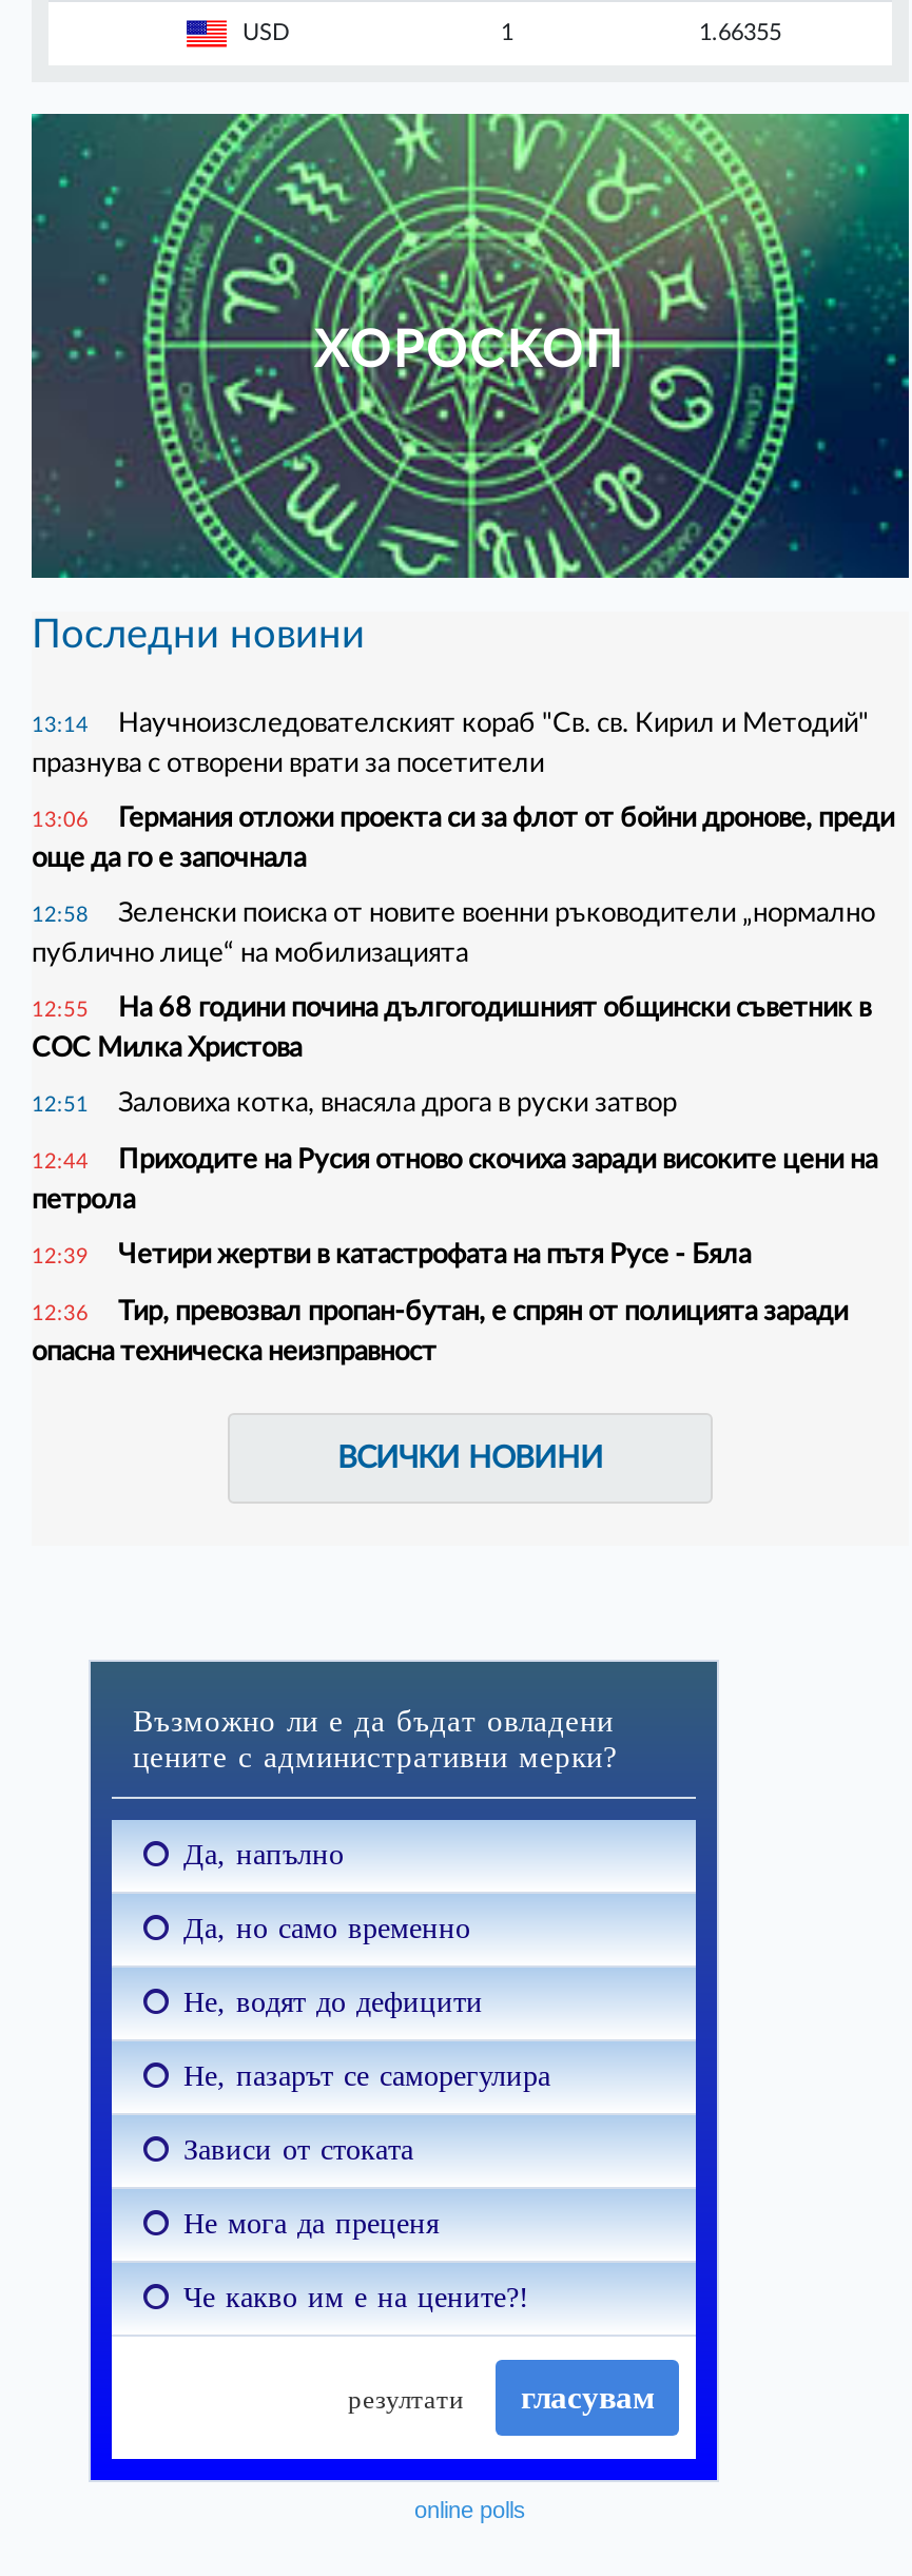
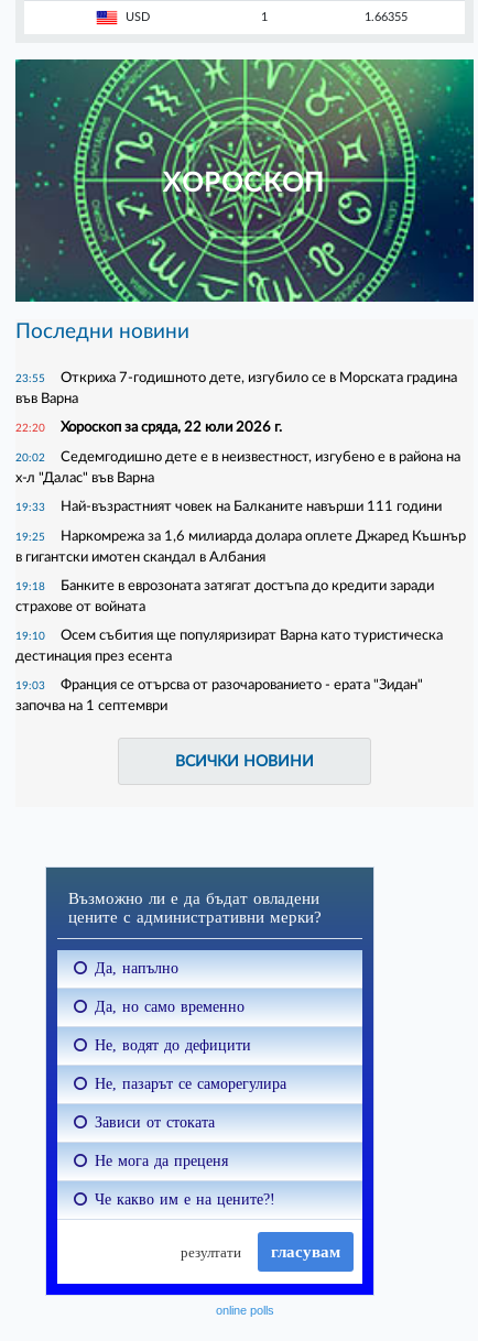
[32,710,869,735] 13:14 | Научноизследователският кораб "Св. св. Кирил и Методий" -> [15,371,457,384] 23:55 | Откриха 7-годишното дете, изгубило се в Морската градина
[32,750,544,775] празнува с отворени врати за посетители -> [15,392,78,405] във Варна
[32,805,894,830] 13:06 | Германия отложи проекта си за флот от бойни дронове, преди -> [15,420,282,433] 22:20 | Хороскоп за сряда, 22 юли 2026 г.
[32,845,306,870] още да го е започнала -> [15,450,460,463] 20:02 | Седемгодишно дете е в неизвестност, изгубено е в района на
[32,900,875,925] 12:58 | Зеленски поиска от новите военни ръководители „нормално -> [15,471,154,484] х-л "Далас" във Варна
[32,940,468,965] публично лице“ на мобилизацията -> [15,500,442,513] 19:33 | Най-възрастният човек на Балканите навърши 111 години
[32,995,871,1020] 12:55 | На 68 години почина дългогодишният общински съветник в -> [15,529,466,542] 19:25 | Наркомрежа за 1,6 милиарда долара оплете Джаред Къшнър
[32,1035,302,1060] СОС Милка Христова -> [15,550,265,563] в гигантски имотен скандал в Албания
[32,1090,677,1115] 12:51 | Заловиха котка, внасяла дрога в руски затвор -> [15,579,434,592] 19:18 | Банките в еврозоната затягат достъпа до кредити заради
[32,1147,877,1172] 12:44 | Приходите на Русия отново скочиха заради високите цени на -> [15,600,145,613] страхове от войната
[32,1187,135,1212] петрола -> [15,628,443,642] 19:10 | Осем събития ще популяризират Варна като туристическа
[32,1241,751,1267] 12:39 | Четири жертви в катастрофата на пътя Русе - Бяла -> [15,649,172,662] дестинация през есента
[32,1298,848,1324] 12:36 | Тир, превозвал пропан-бутан, е спрян от полицията заради -> [15,678,423,691] 19:03 | Франция се отърсва от разочарованието - ерата "Зидан"
[32,1339,436,1364] опасна техническа неизправност -> [15,699,167,712] започва на 1 септември

